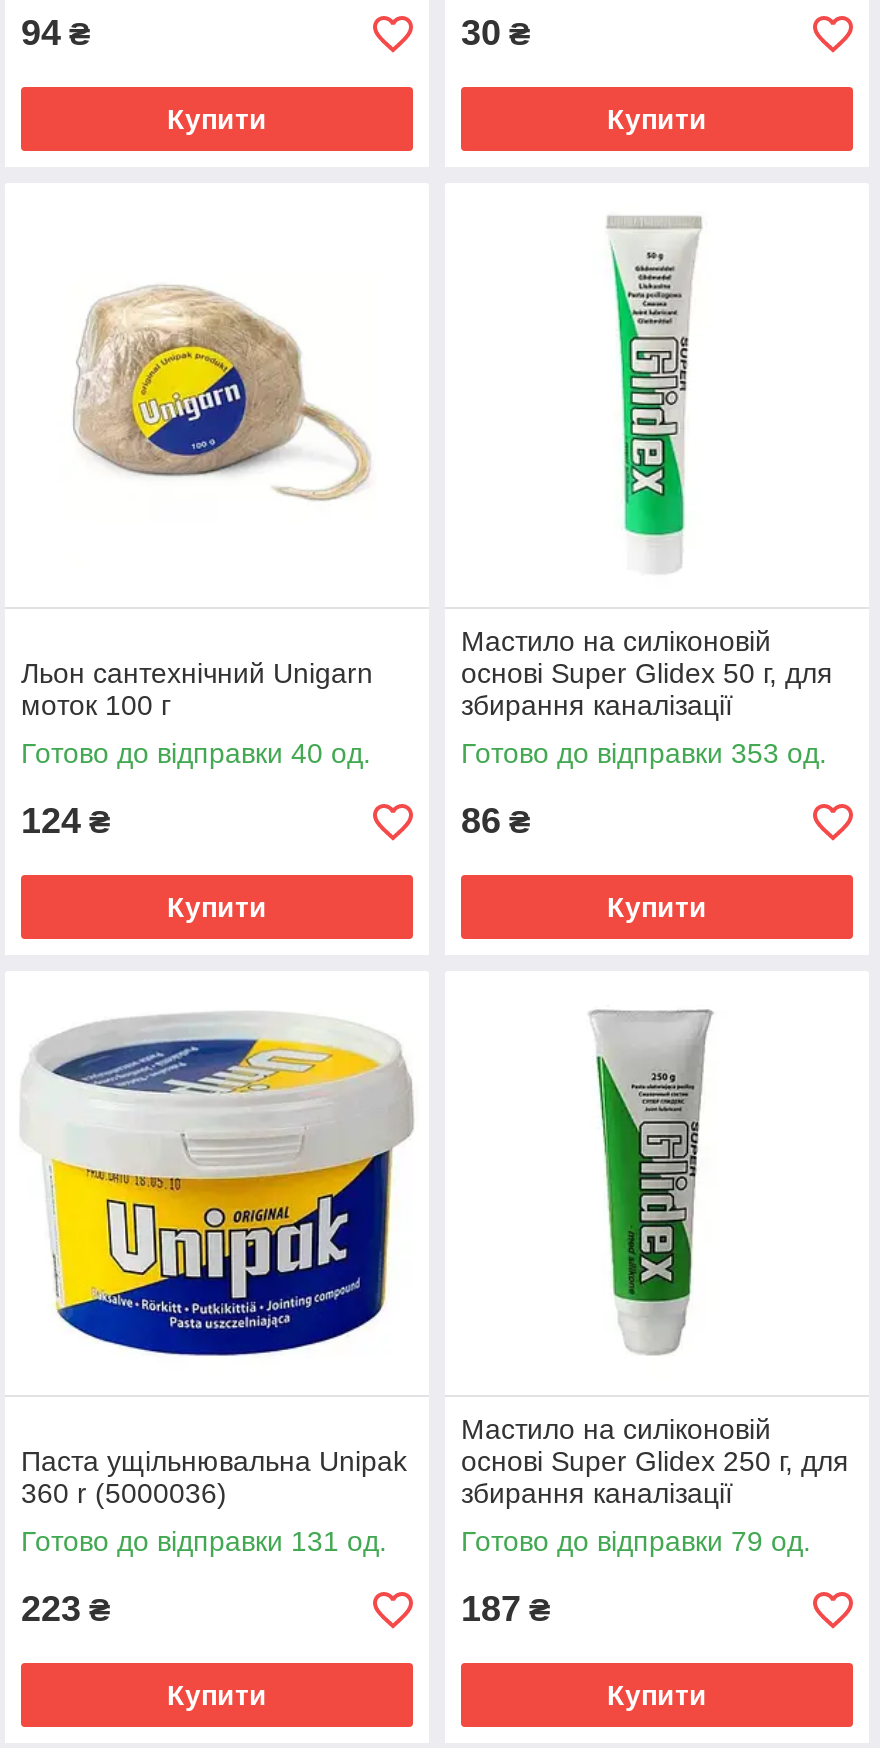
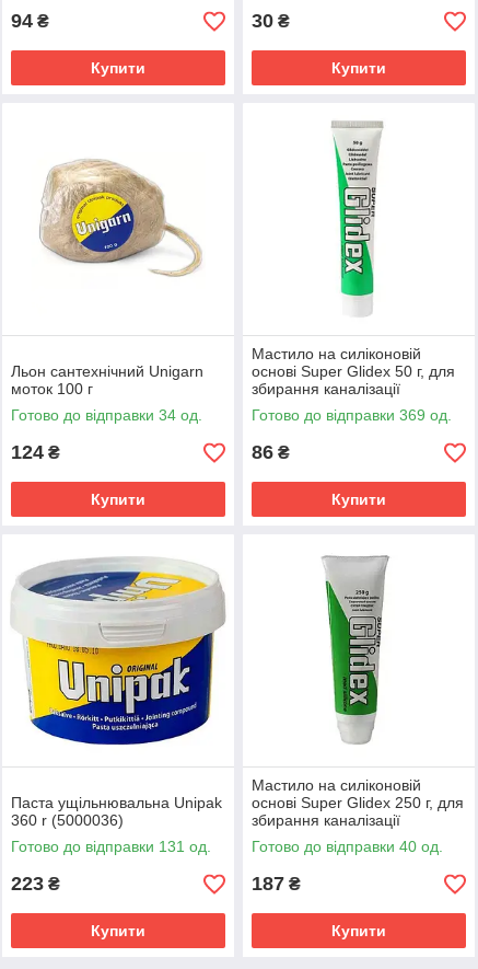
none -> [11,406,202,424] Готово до відправки 34 од.
moved [21,737,371,769] -> [252,838,443,855]: Готово до відправки 40 од.
[461,737,827,769] Готово до відправки 353 од. -> [252,406,452,424] Готово до відправки 369 од.
[461,1525,811,1557] Готово до відправки 79 од. -> none

